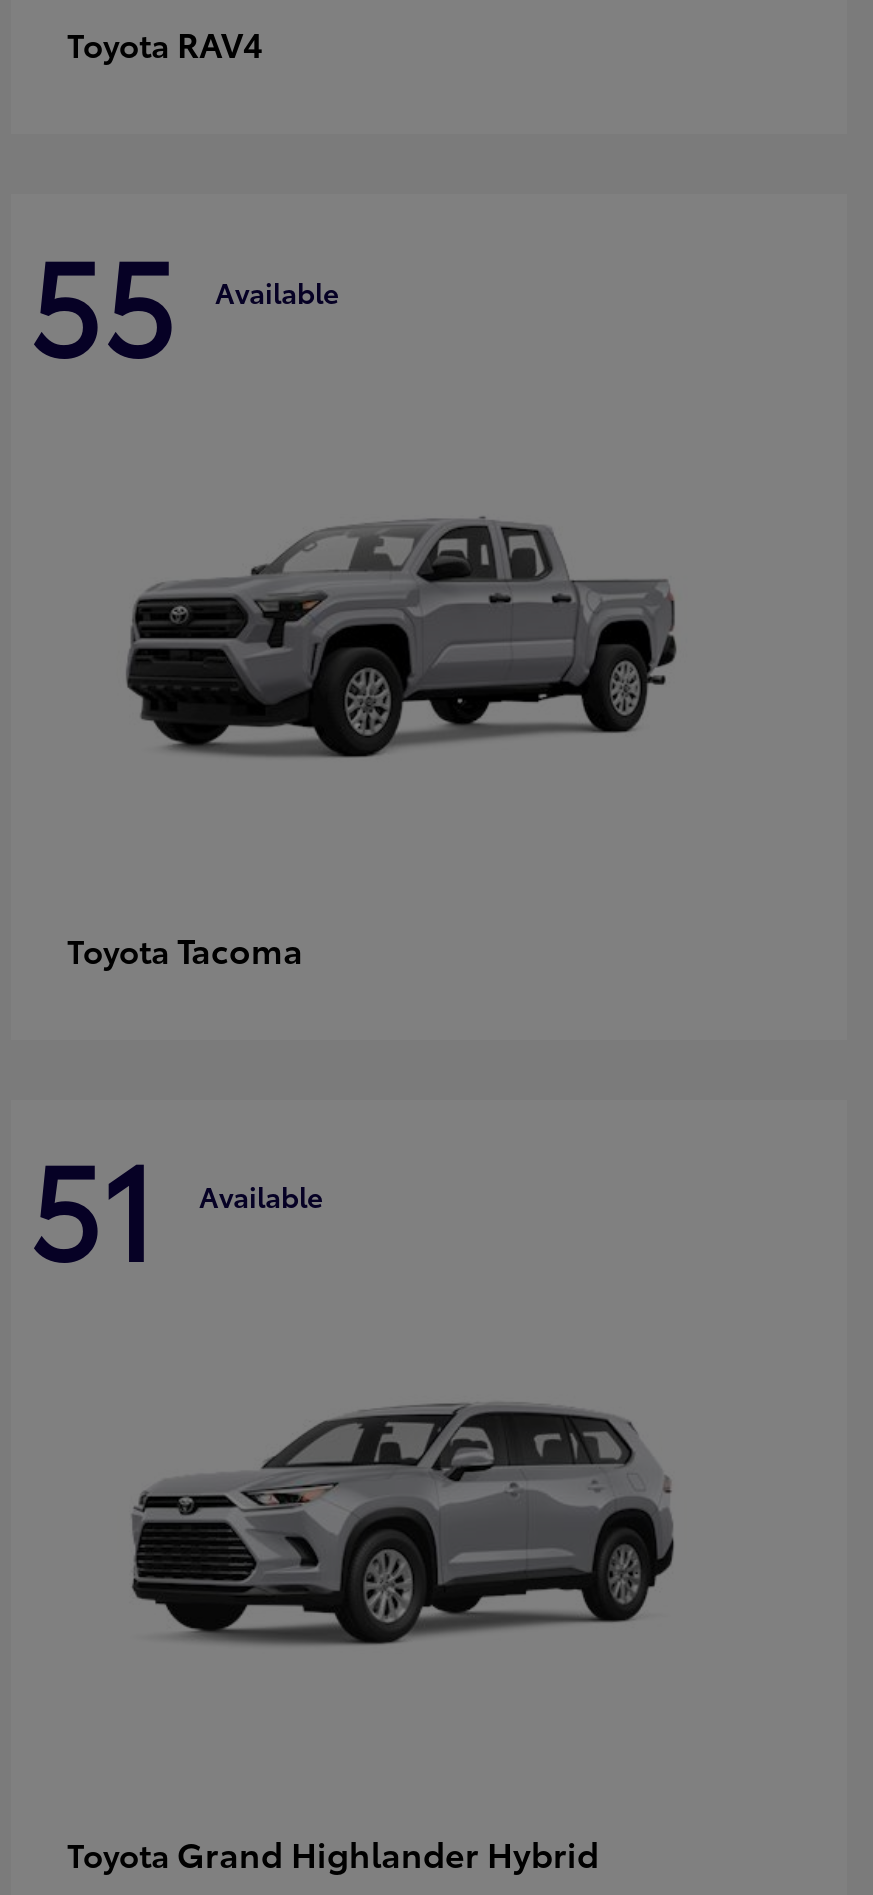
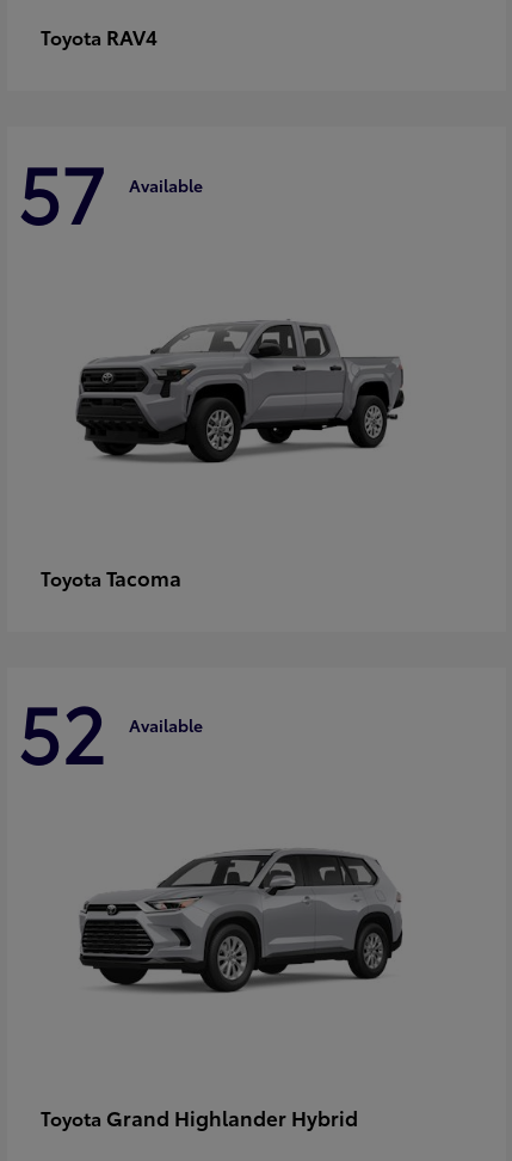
[27,208,339,392] 55 Available -> [17,135,203,245] 57 Available
[27,1112,323,1296] 51 Available -> [17,675,203,785] 52 Available

